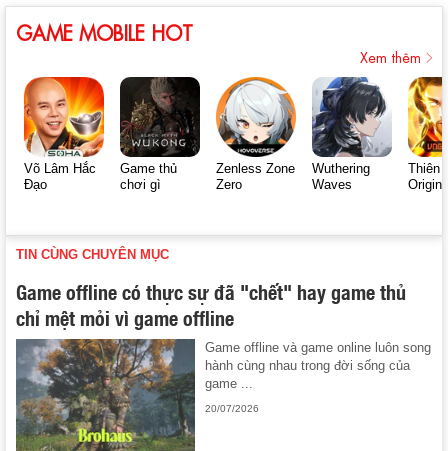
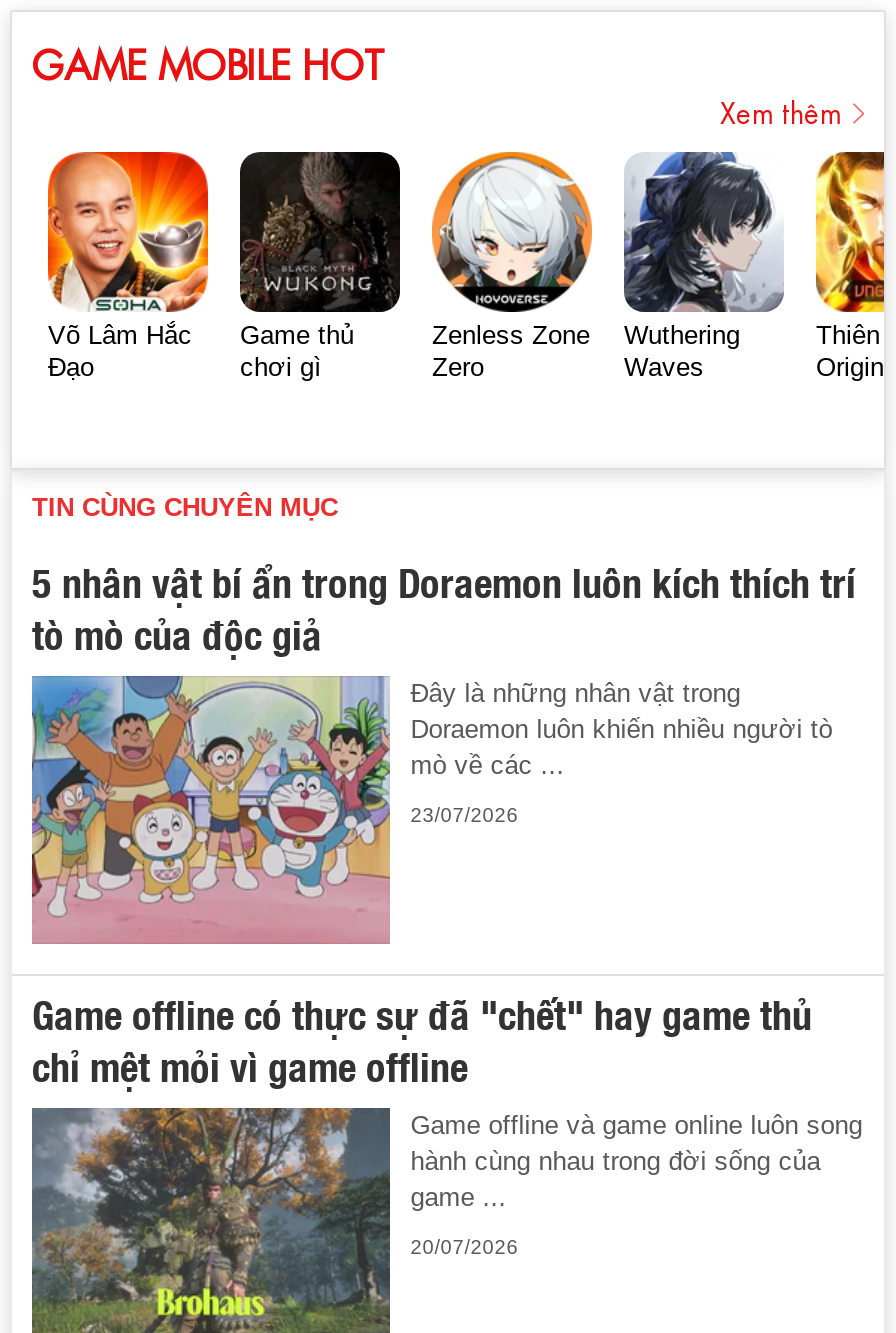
none -> [32,550,856,956] [image] | 5 nhân vật bí ẩn trong Doraemon luôn kích thích trí | tò mò của độc giả | Đây là những nhân vật trong | Doraemon luôn khiến nhiều người tò | mò về các ... | 23/07/2026

